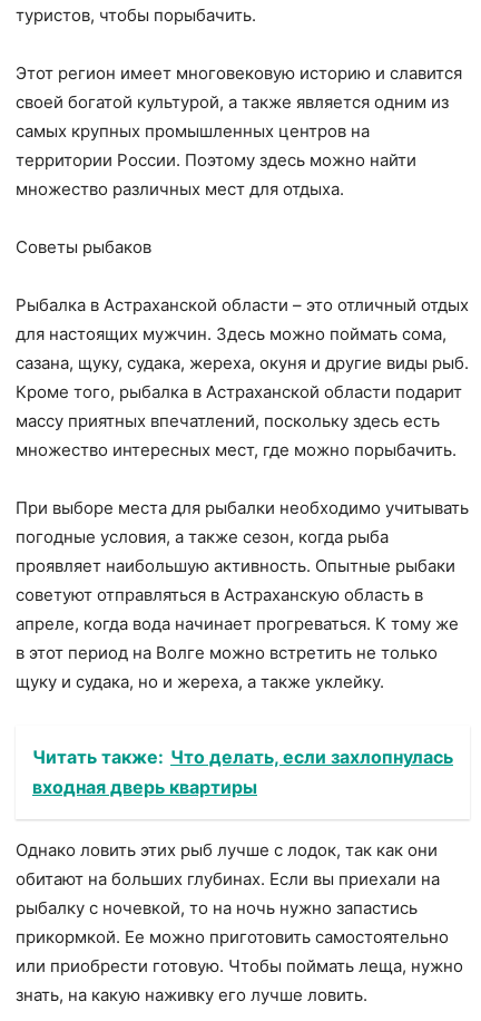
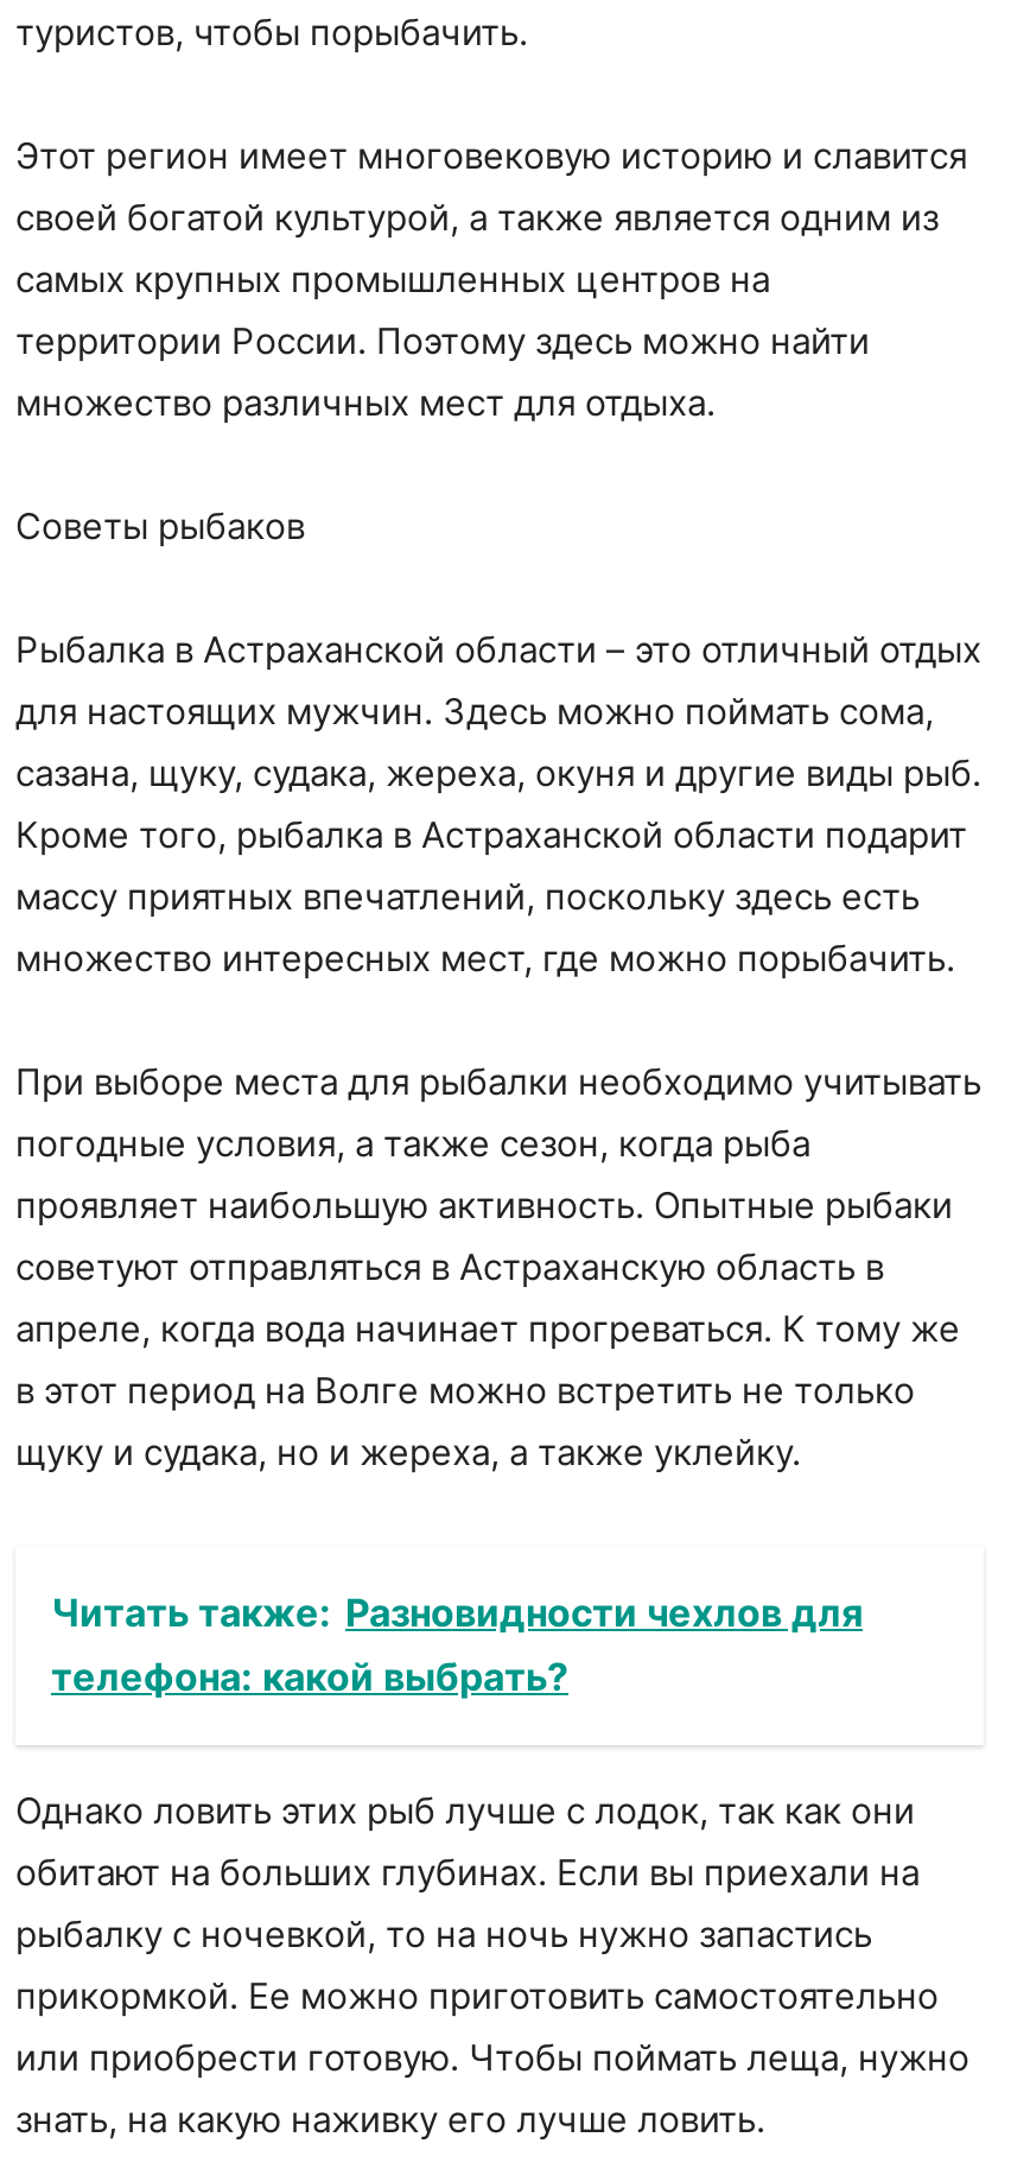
[32,746,453,798] Читать также: Что делать, если захлопнулась | входная дверь квартиры -> [51,1588,863,1700] Читать также: Разновидности чехлов для | телефона: какой выбрать?

